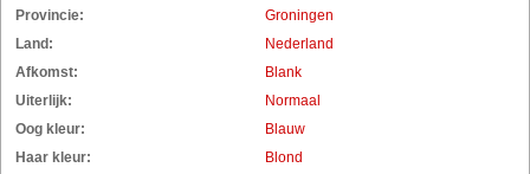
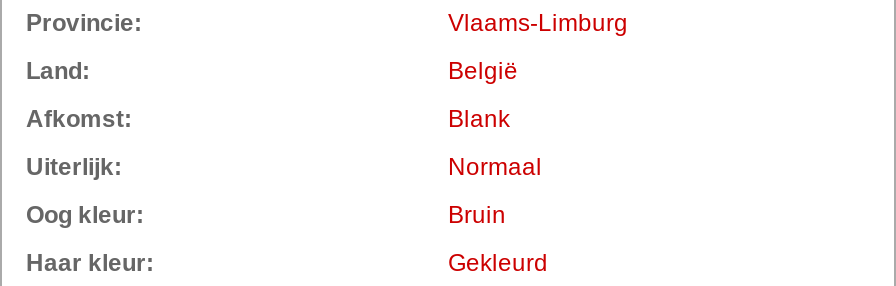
[265,7,334,24] Groningen -> [448,9,628,37] Vlaams-Limburg
[265,36,334,52] Nederland -> [448,57,518,85] België
[265,121,305,137] Blauw -> [448,201,506,229] Bruin
[265,149,303,166] Blond -> [448,249,548,277] Gekleurd

